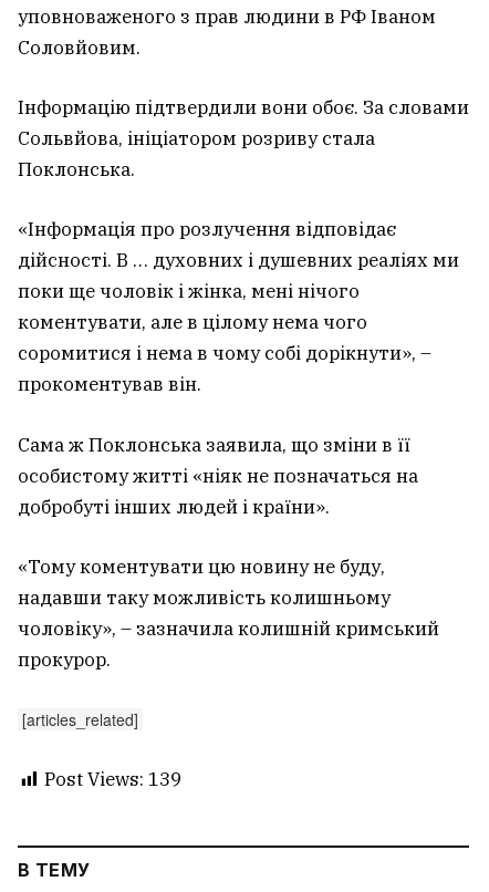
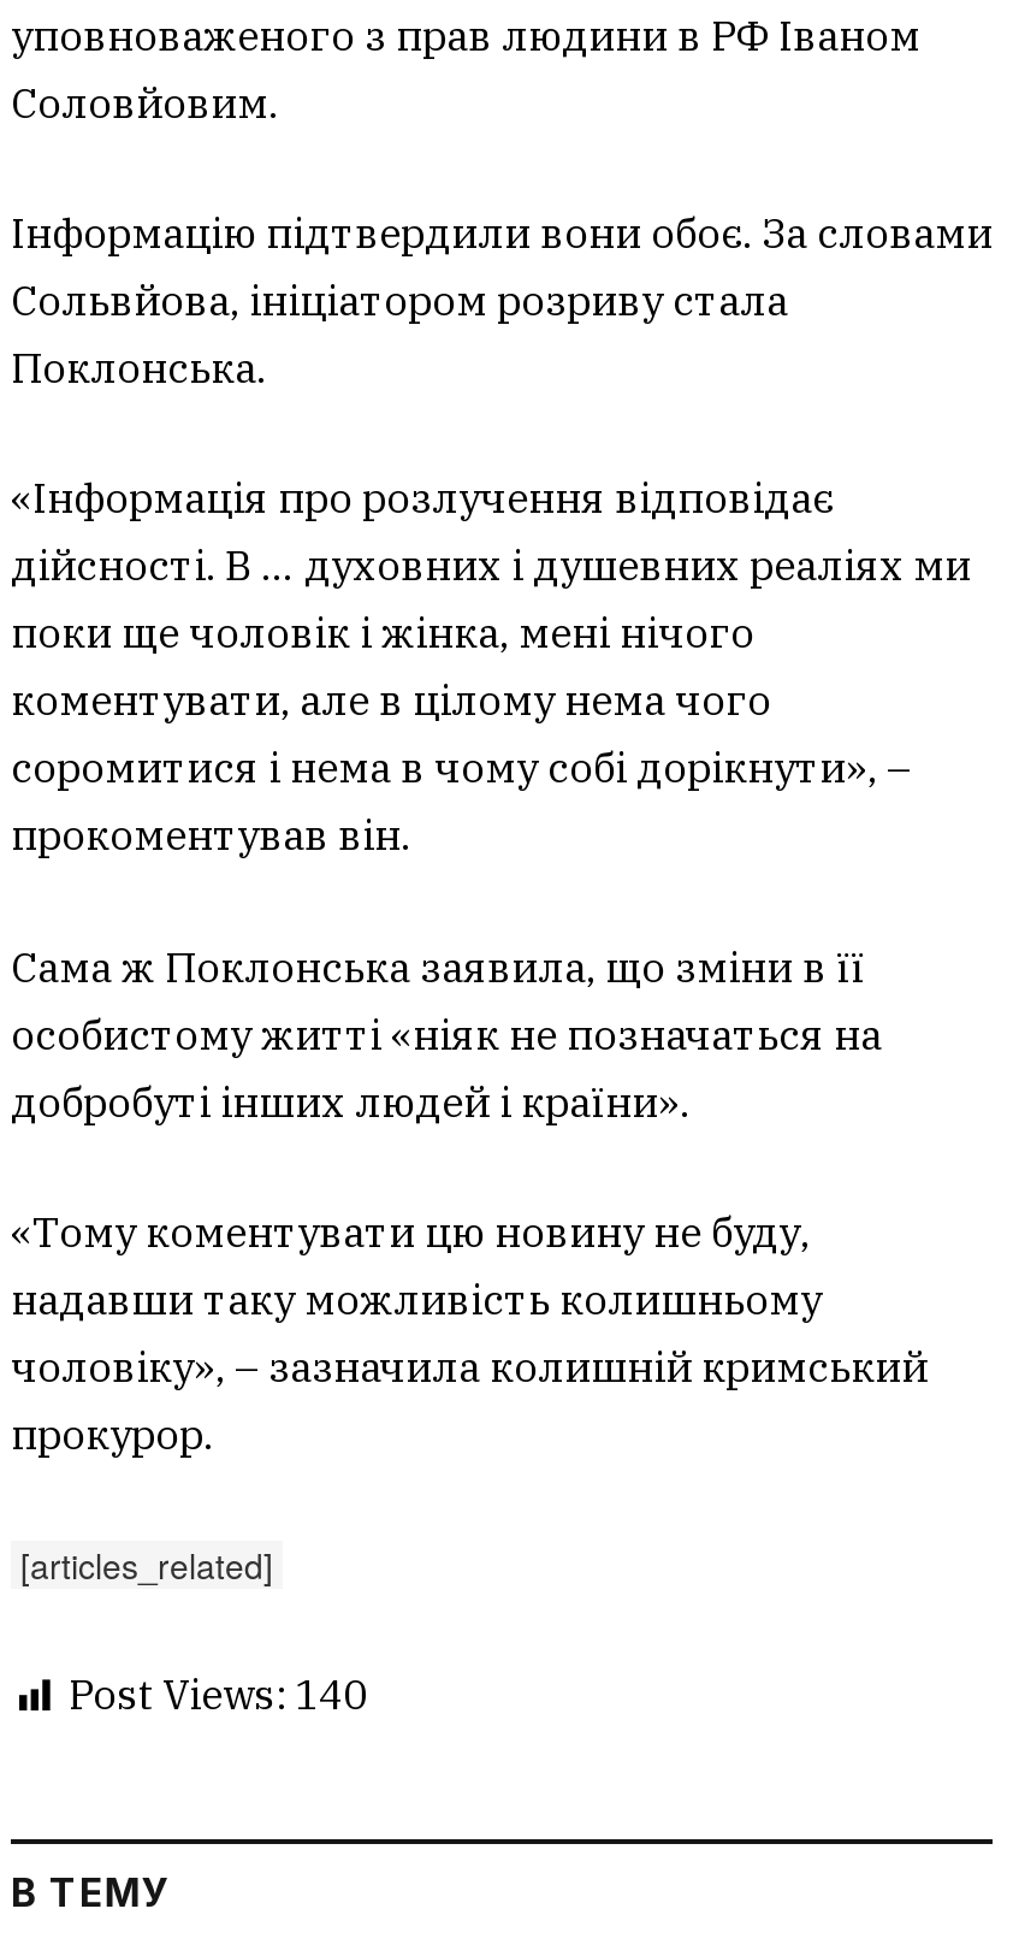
[44,767,181,791] Post Views: 139 -> [69,1668,367,1721] Post Views: 140

